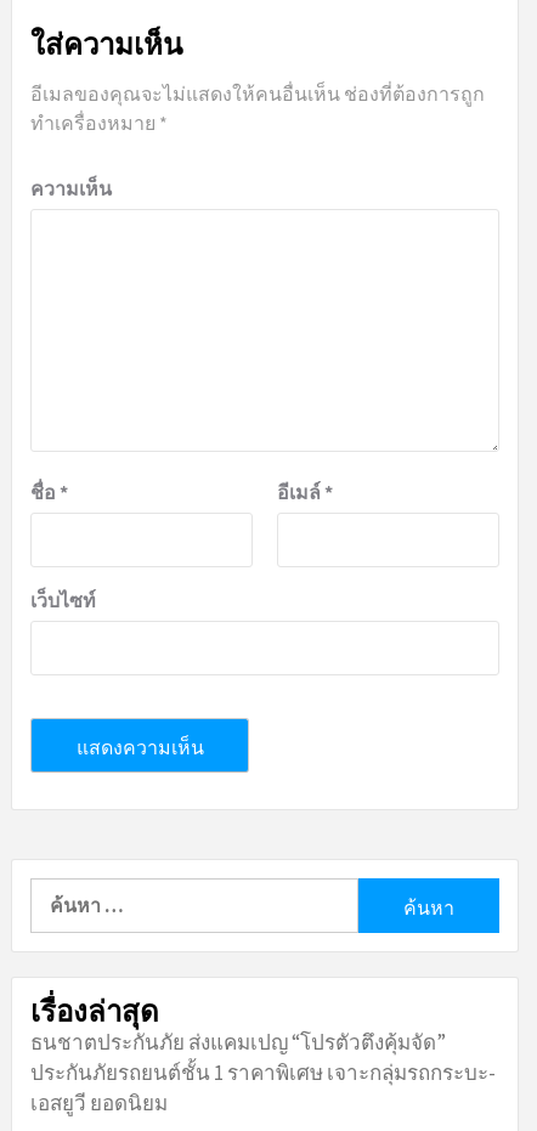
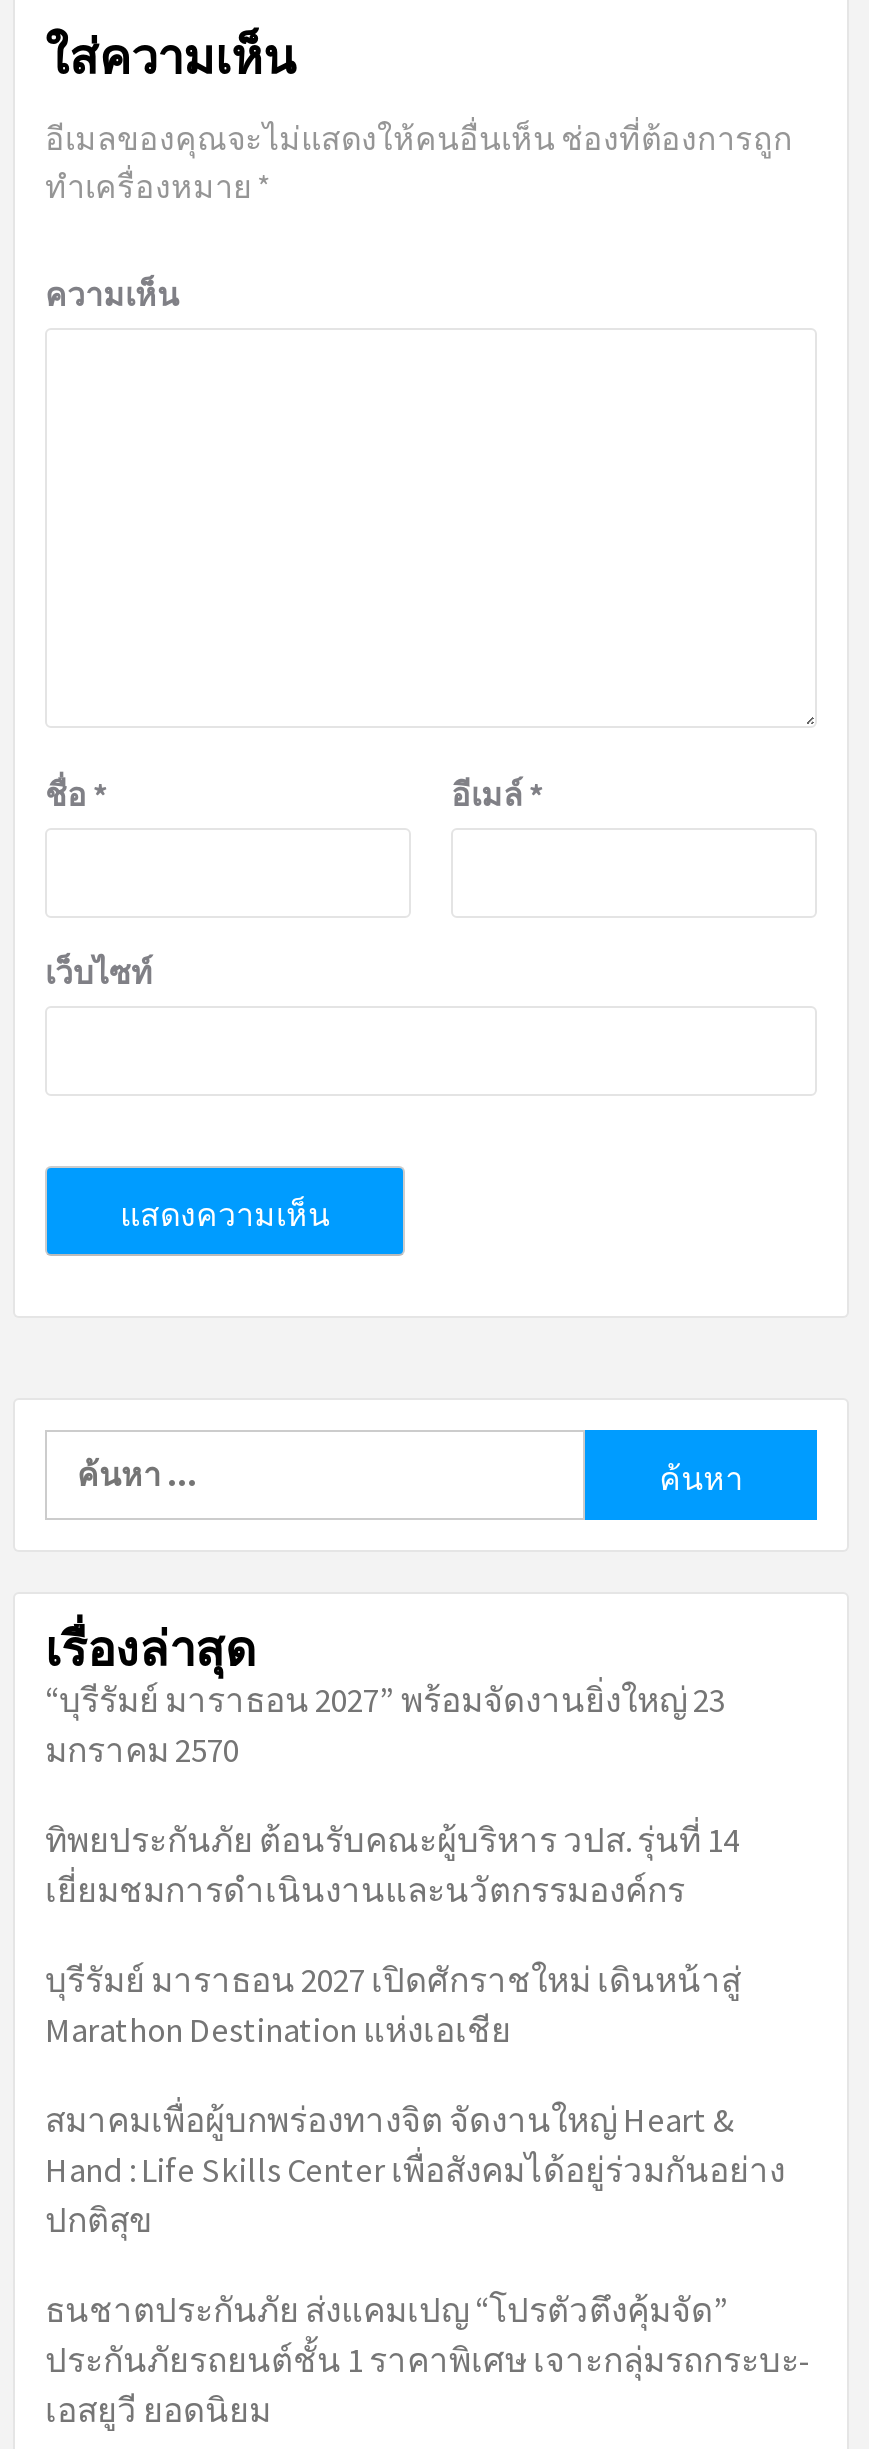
none -> [45,1678,785,2242] “บุรีรัมย์ มาราธอน 2027” พร้อมจัดงานยิ่งใหญ่ 23 | มกราคม 2570 | ทิพยประกันภัย ต้อนรับคณะผู้บริหาร วปส. รุ่นที่ 14 | เยี่ยมชมการดำเนินงานและนวัตกรรมองค์กร | บุรีรัมย์ มาราธอน 2027 เปิดศักราชใหม่ เดินหน้าสู่ | Marathon Destination แห่งเอเชีย | สมาคมเพื่อผู้บกพร่องทางจิต จัดงานใหญ่ Heart & | Hand : Life Skills Center เพื่อสังคมได้อยู่ร่วมกันอย่าง | ปกติสุข

